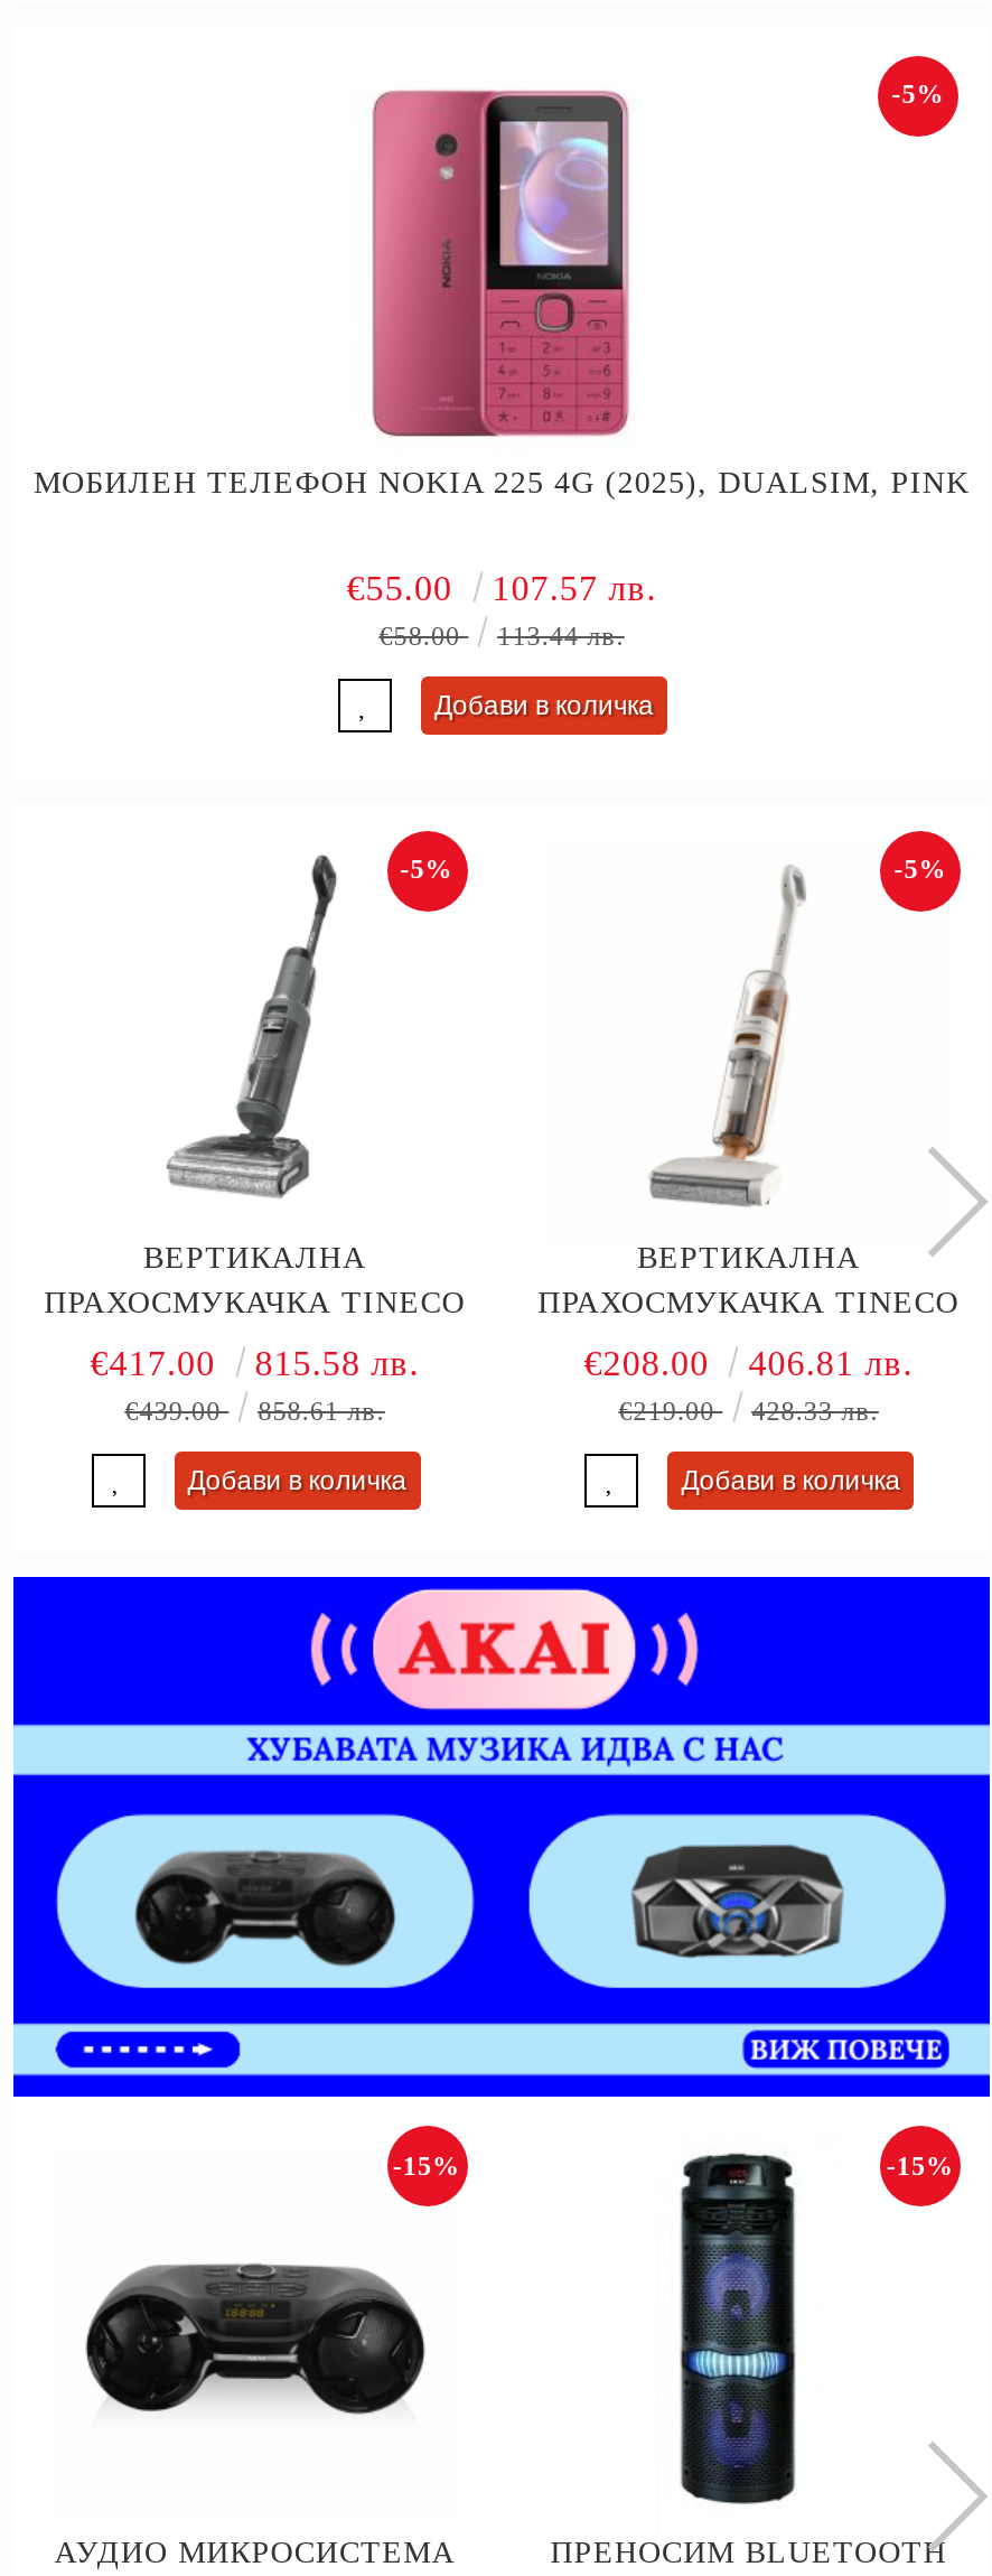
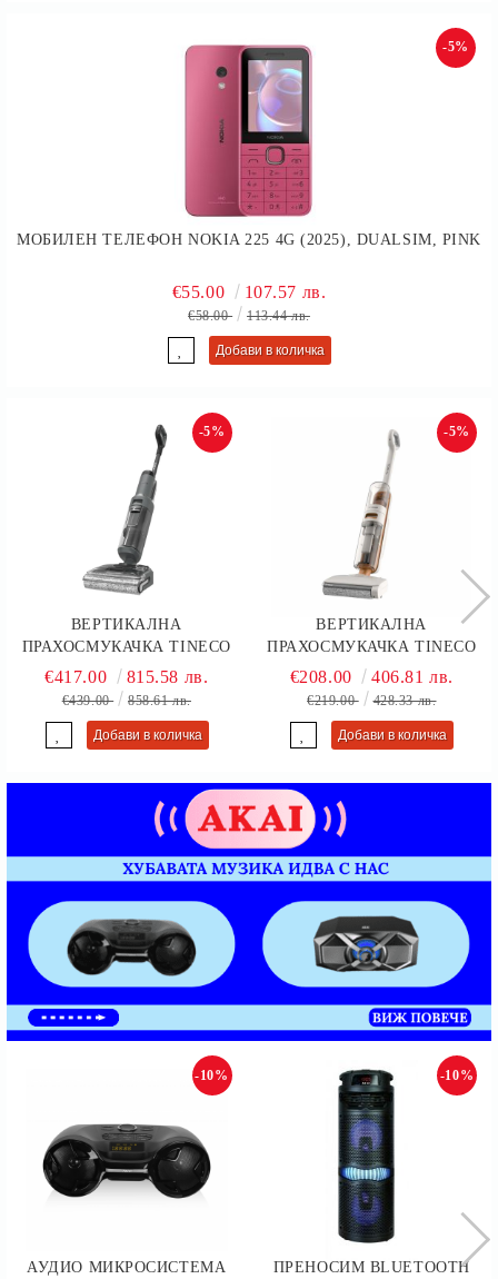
[393,2149,460,2181] -15% -> [195,1067,229,1083] -10%
[887,2149,954,2181] -15% -> [440,1067,474,1083] -10%

